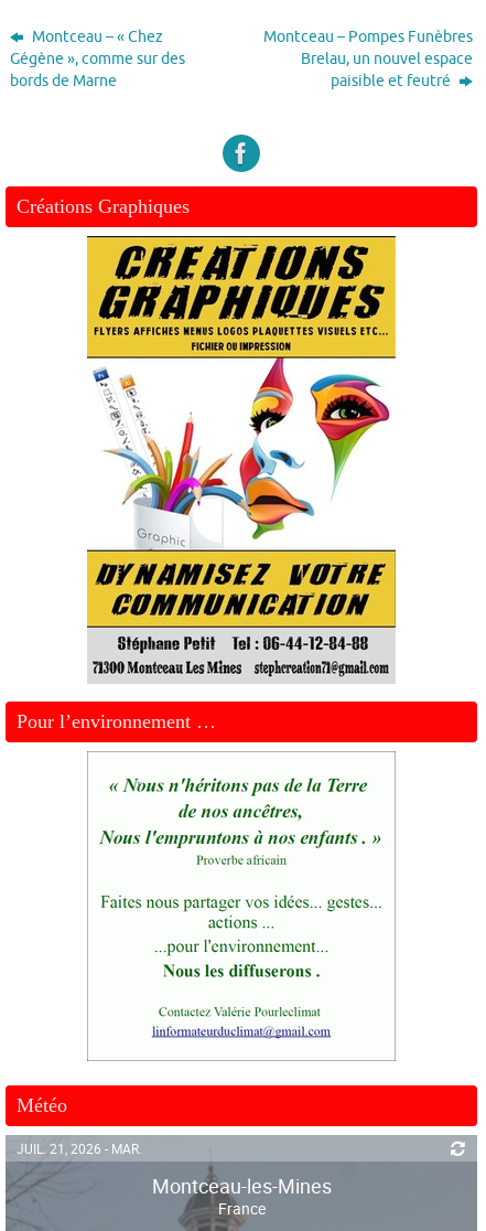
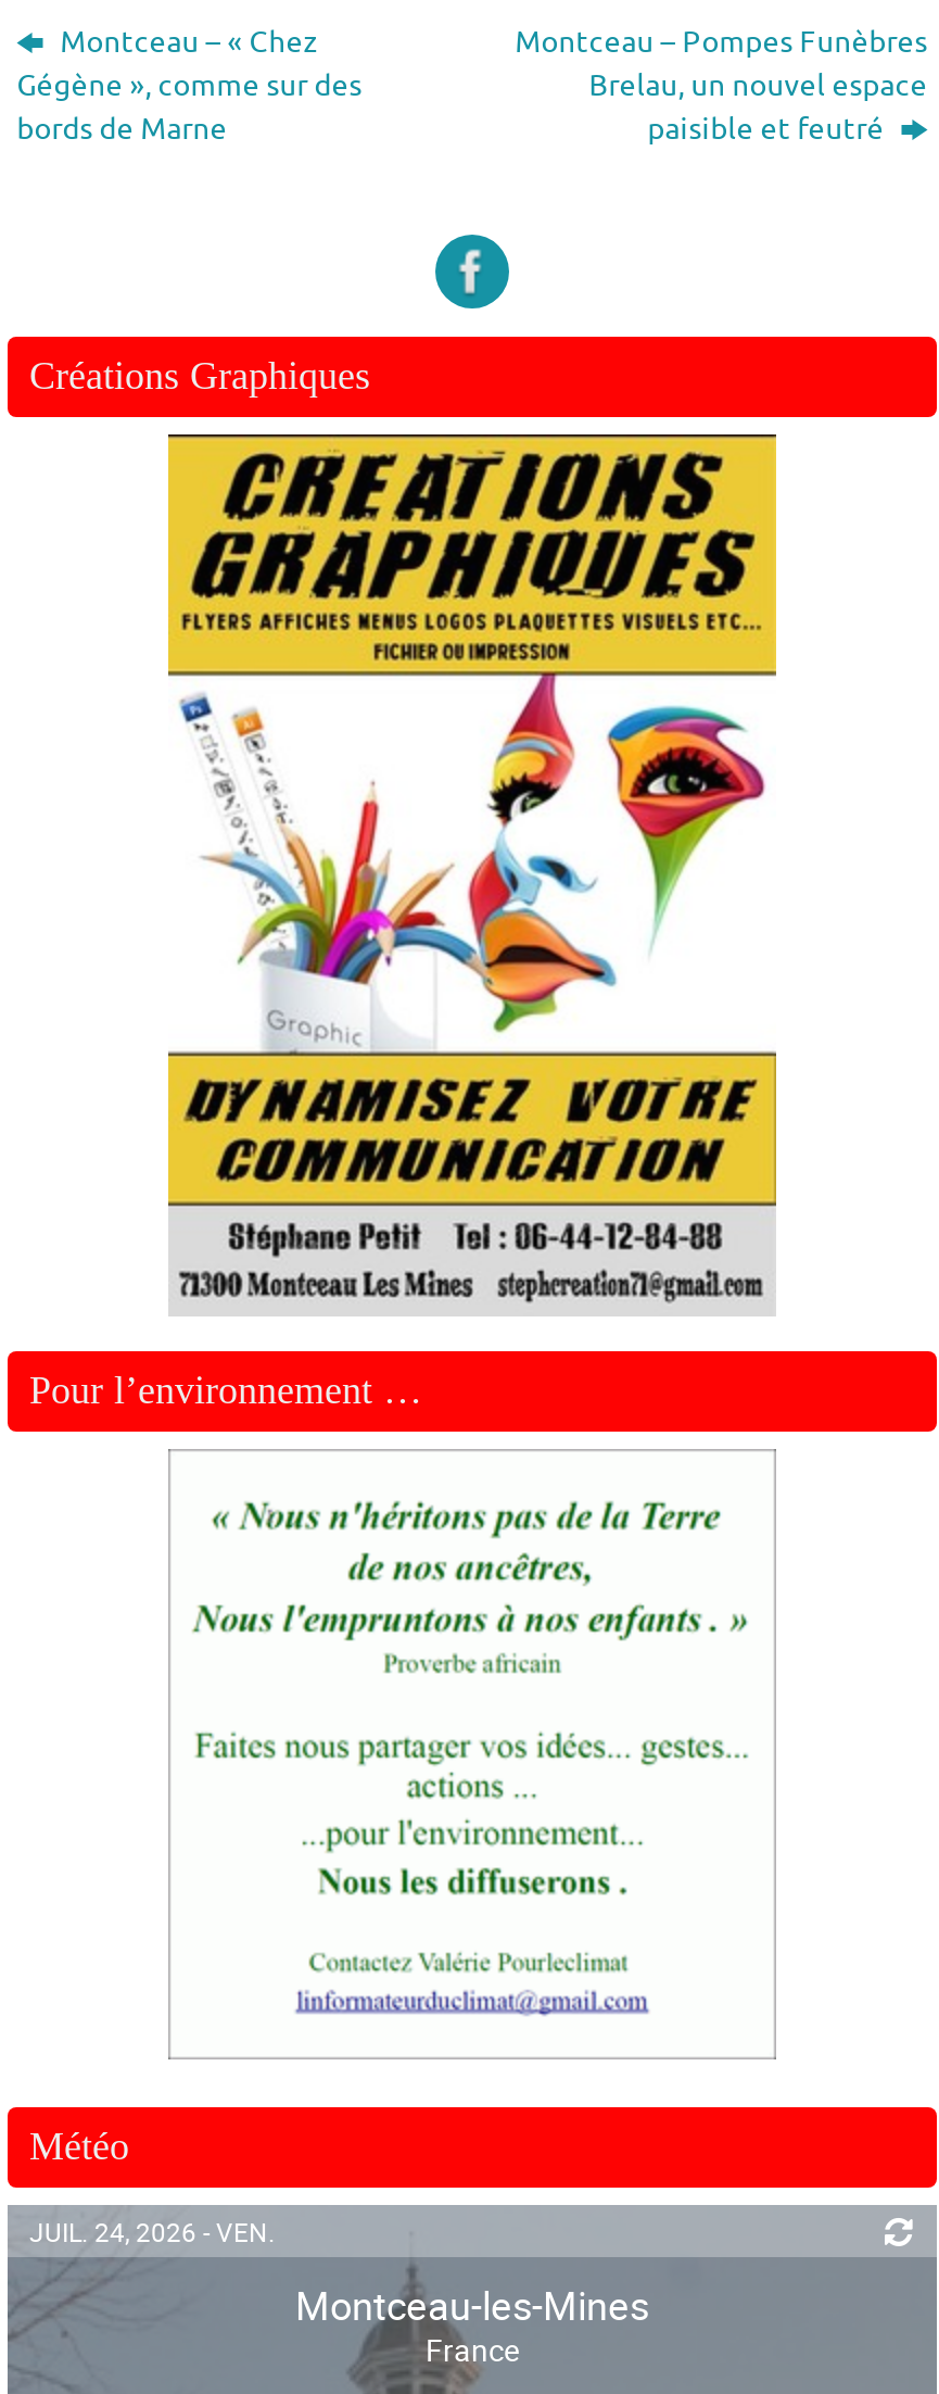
[17,1140,142,1157] JUIL. 21, 2026 - MAR. -> [29,2214,275,2249] JUIL. 24, 2026 - VEN.

